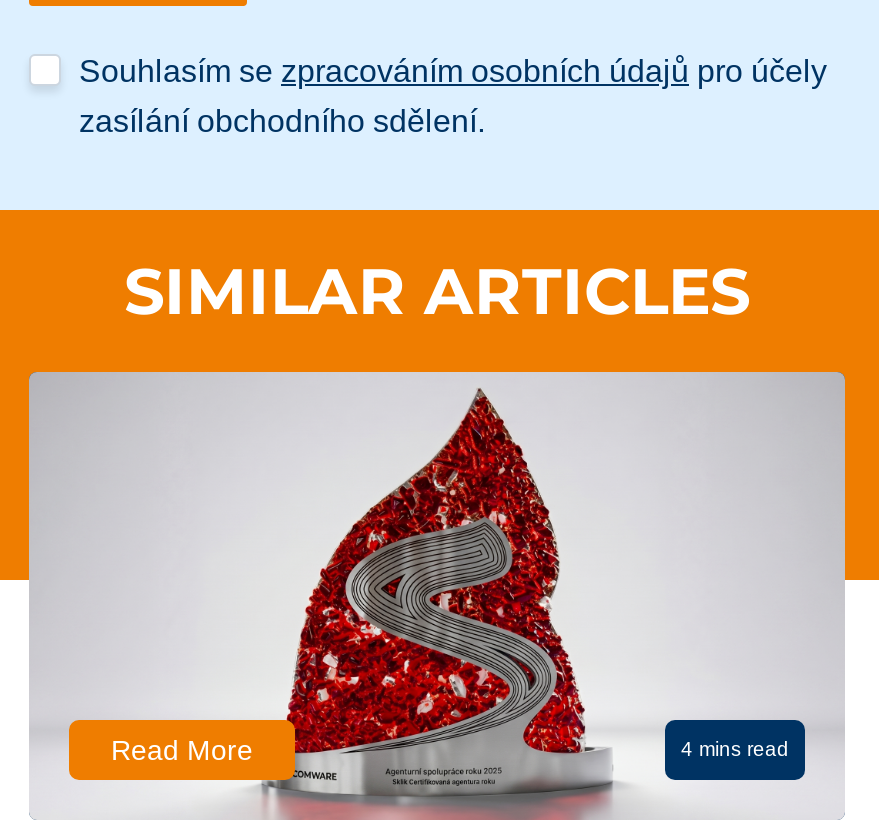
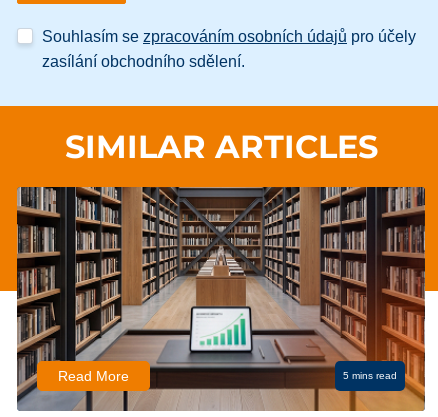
[27,370,847,820] [image] | 4 mins read -> [16,186,426,412] [image] | 5 mins read

